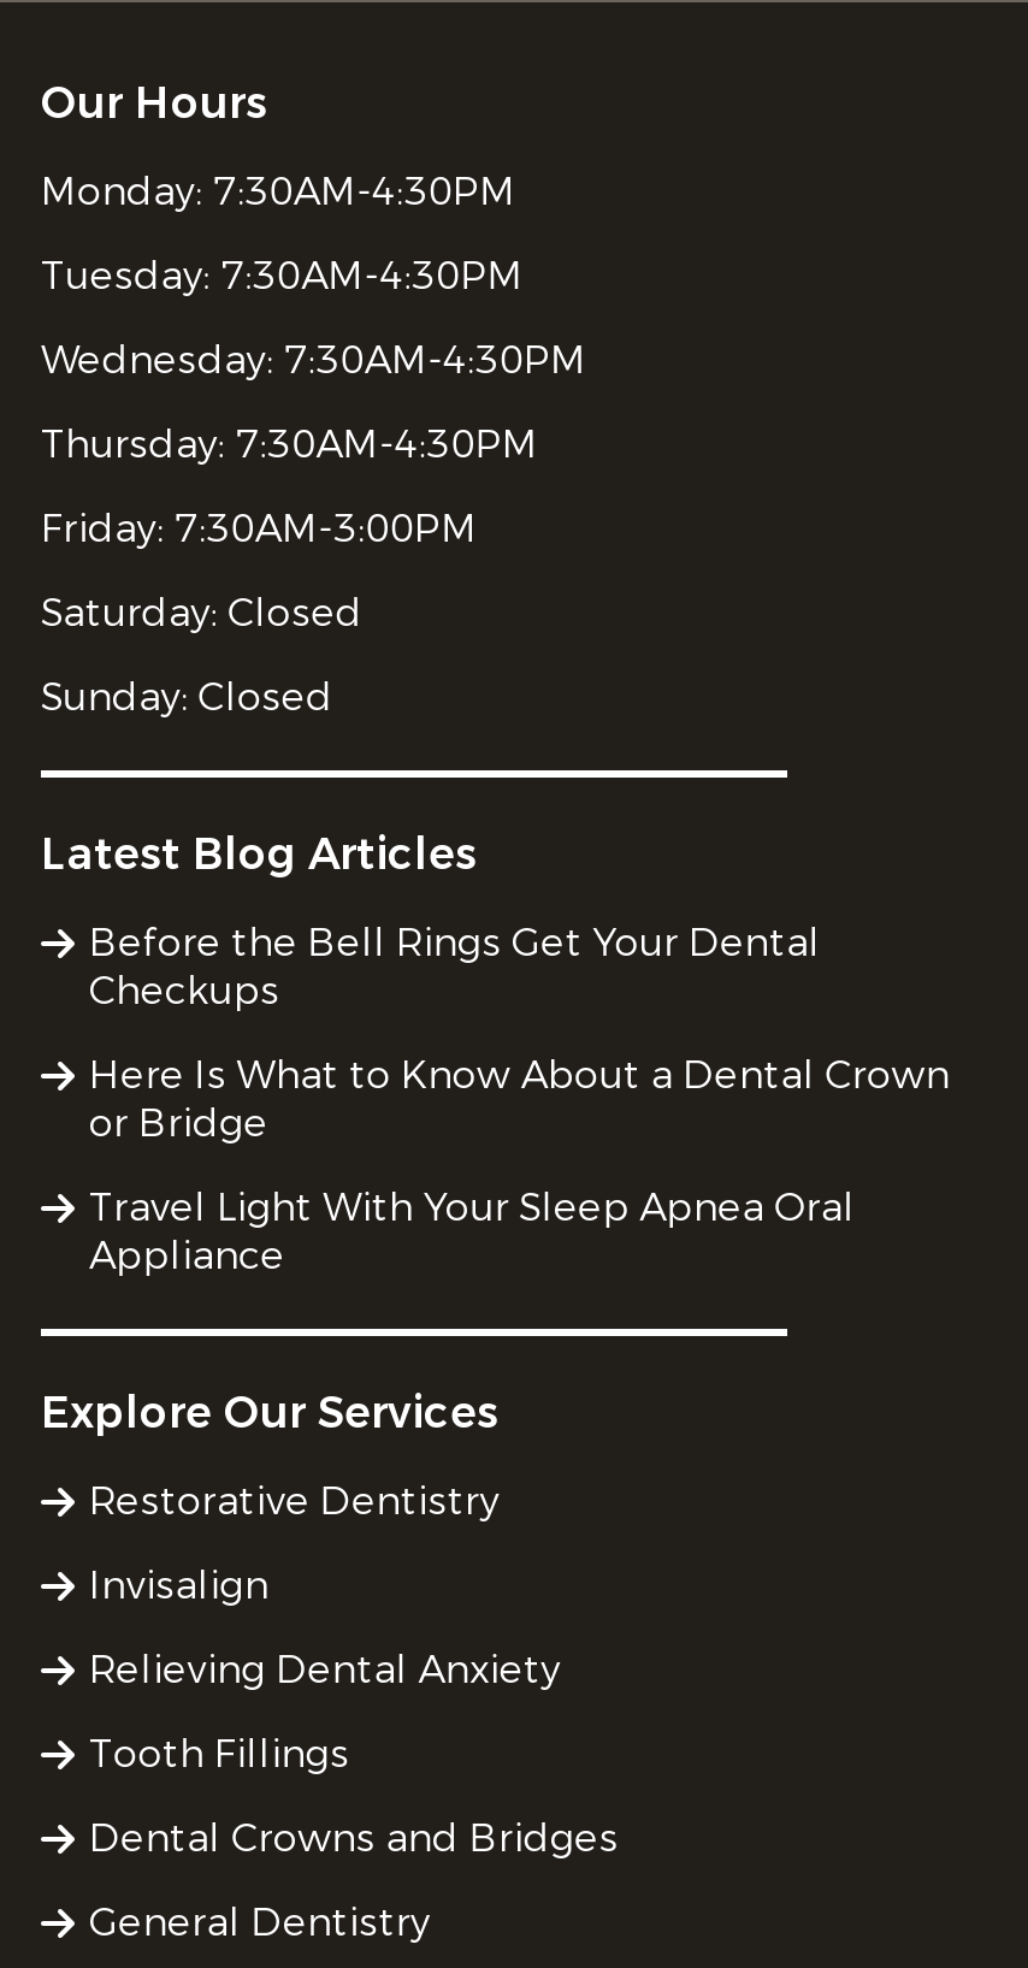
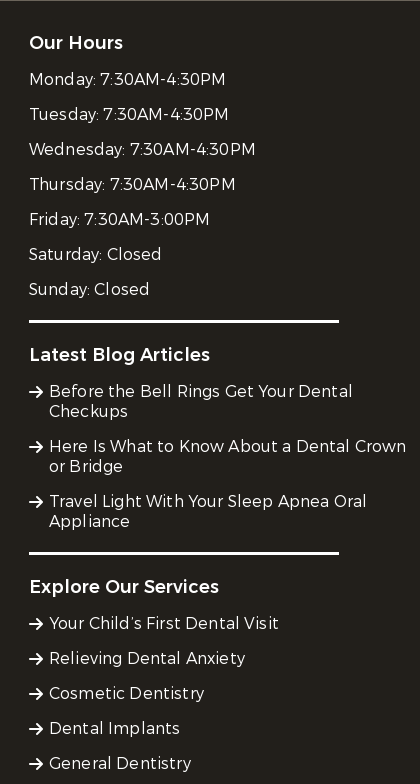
[89,1476,499,1611] Restorative Dentistry | Invisalign -> [49,613,279,634] Your Child’s First Dental Visit
[89,1729,350,1780] Tooth Fillings -> [49,683,204,704] Cosmetic Dentistry
[89,1813,619,1864] Dental Crowns and Bridges -> [49,718,180,739] Dental Implants

